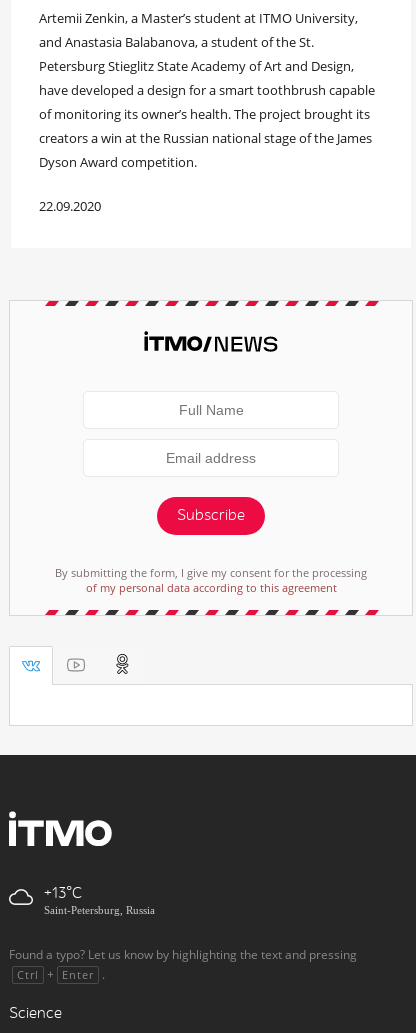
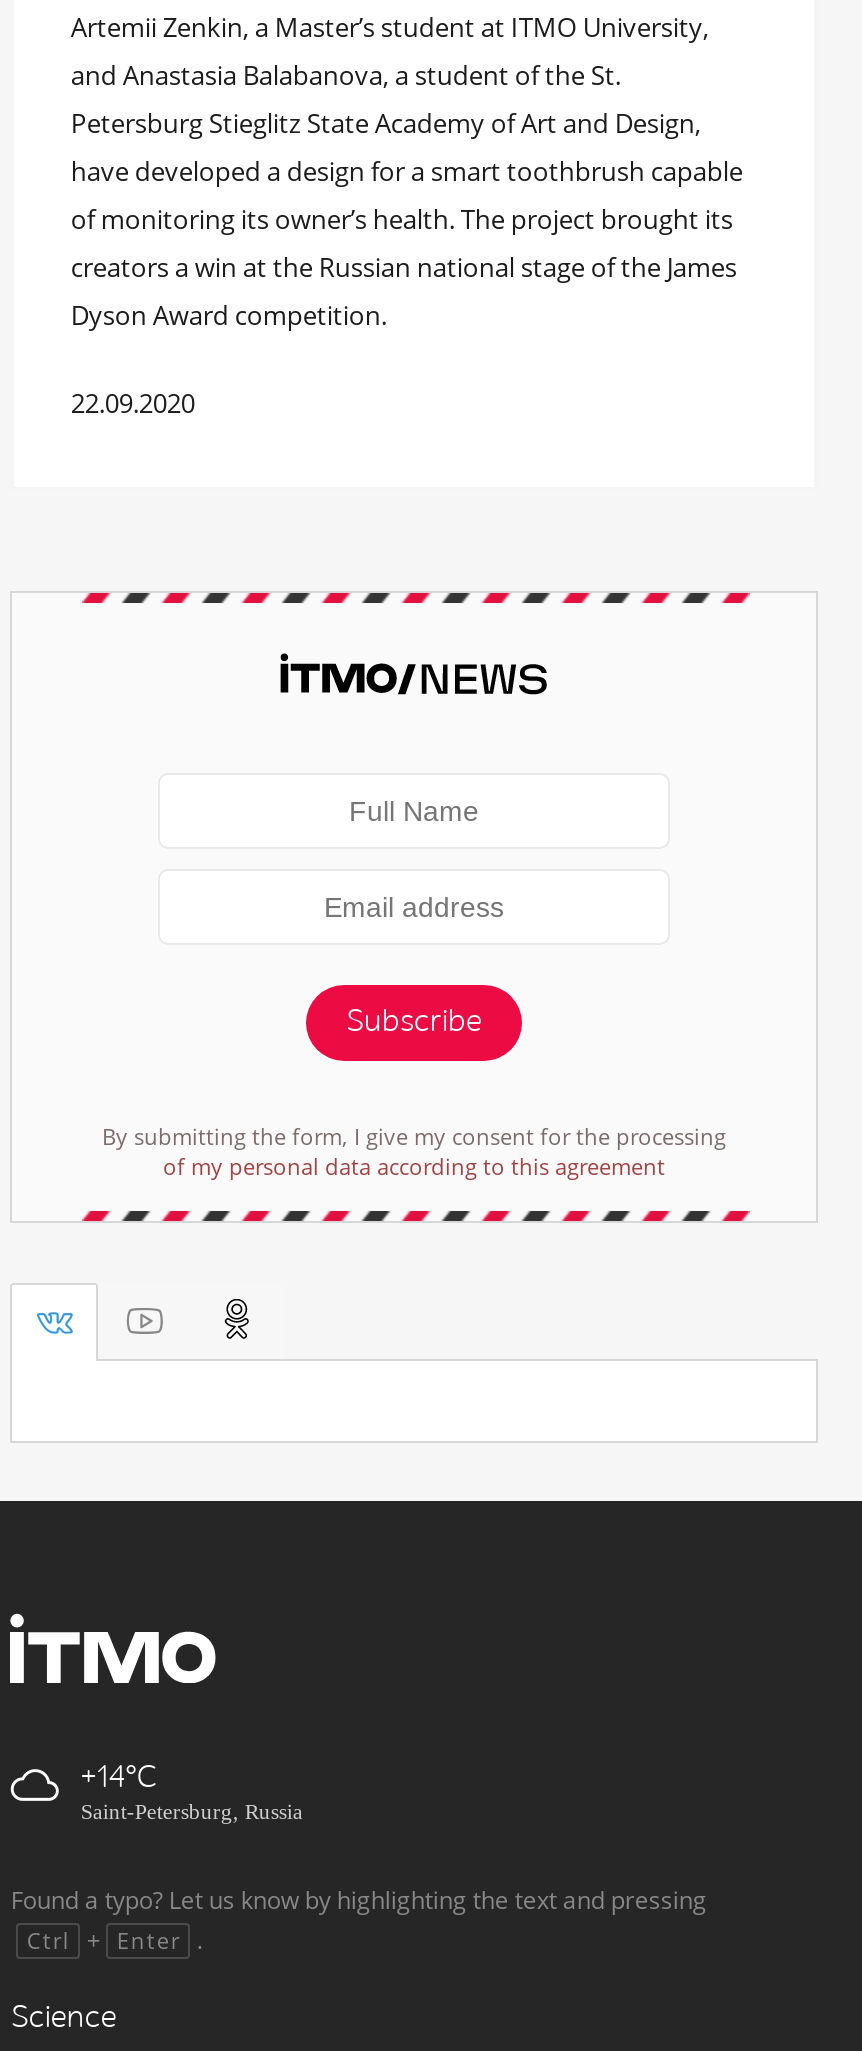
[44,884,66,903] +13 -> [81,1759,125,1797] +14

